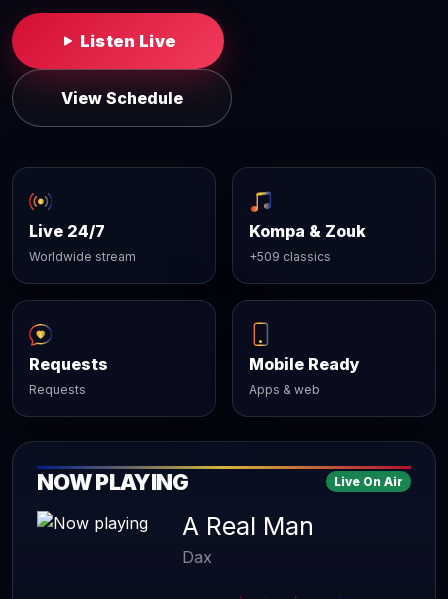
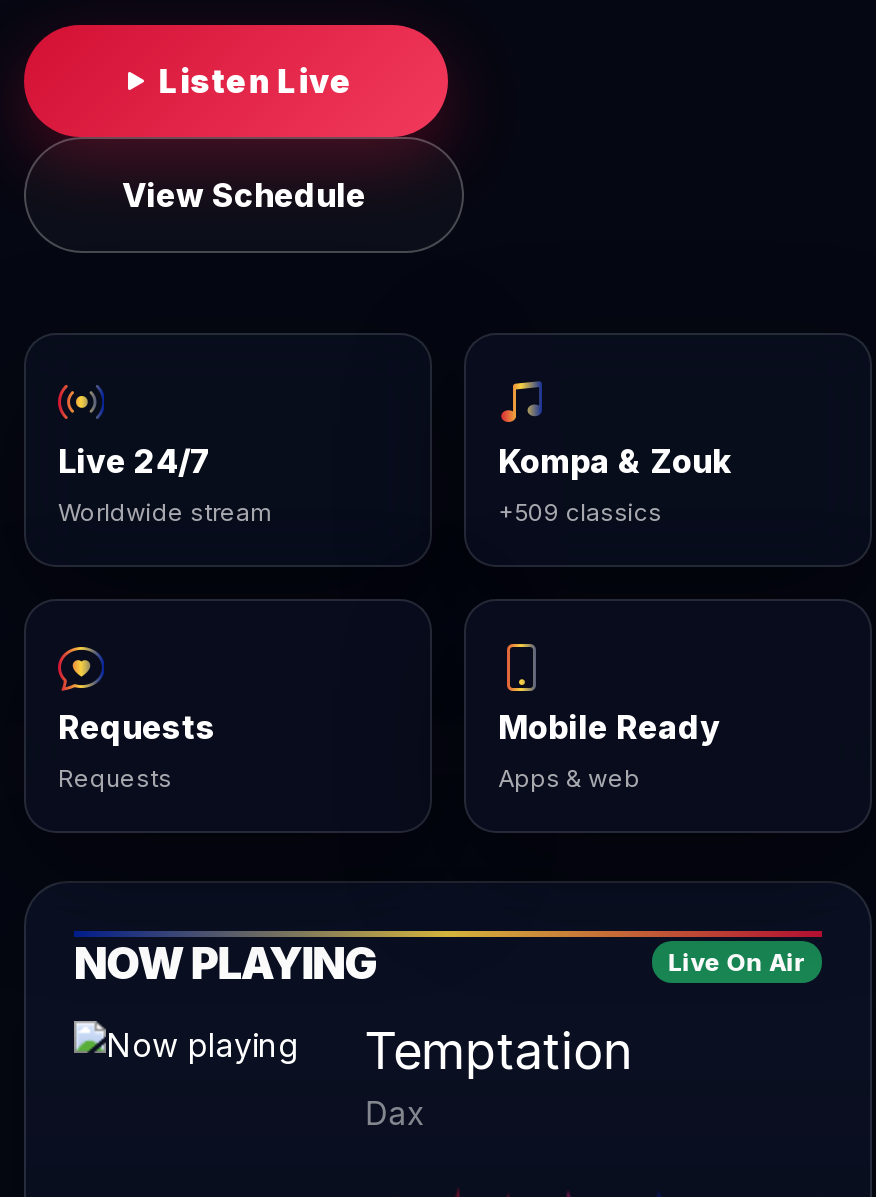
[182,511,314,541] A Real Man -> [365,1020,633,1080] Temptation

